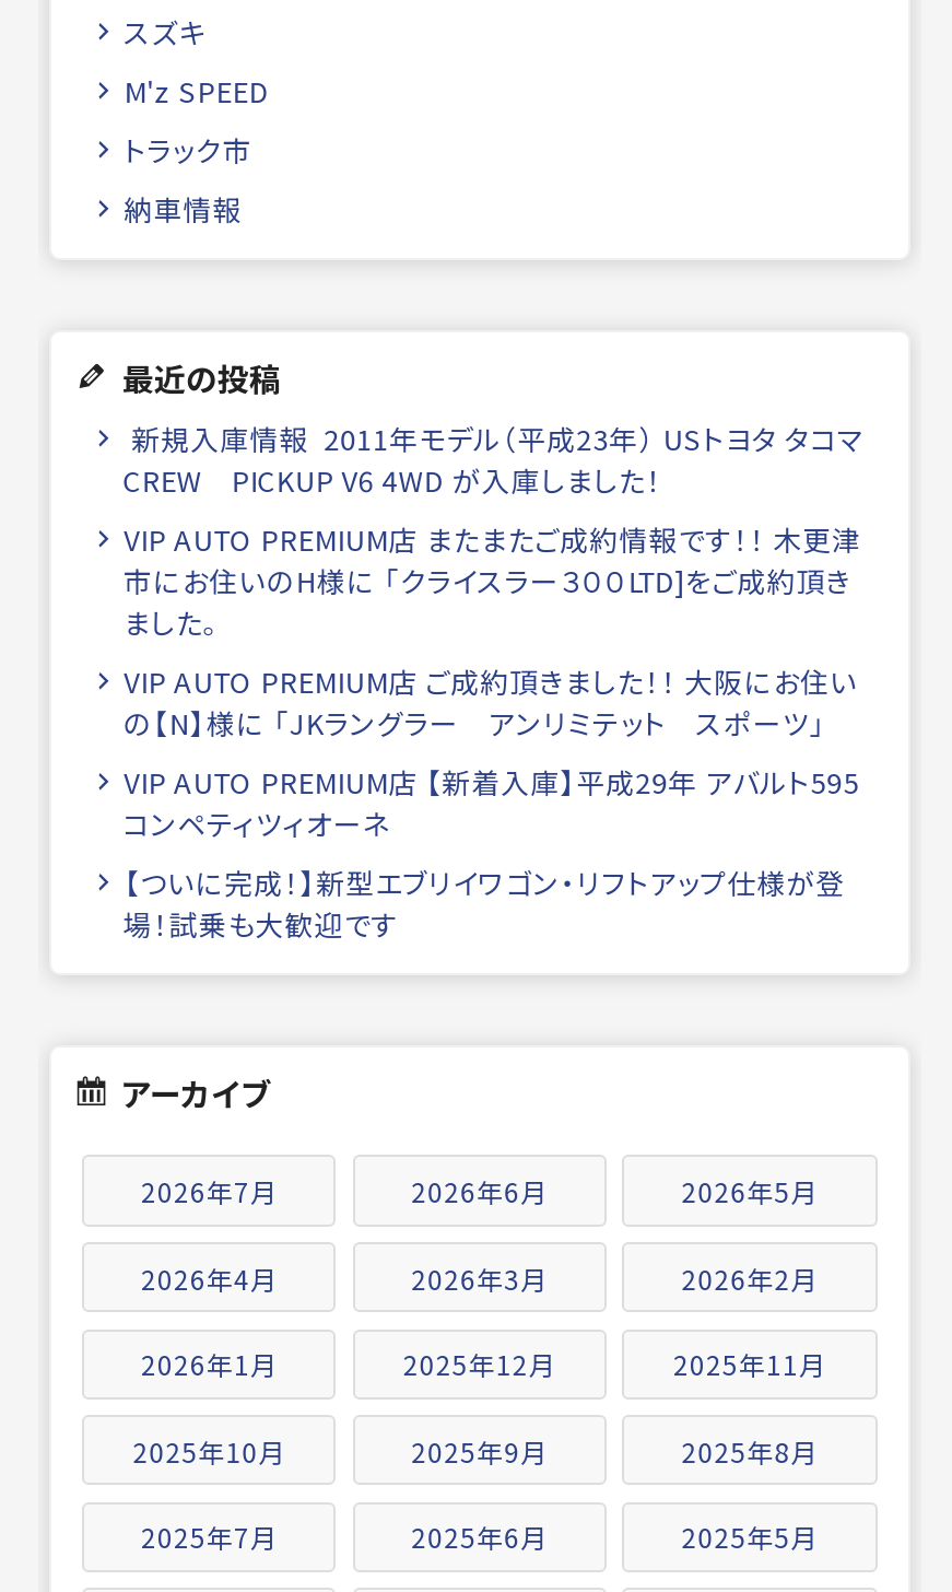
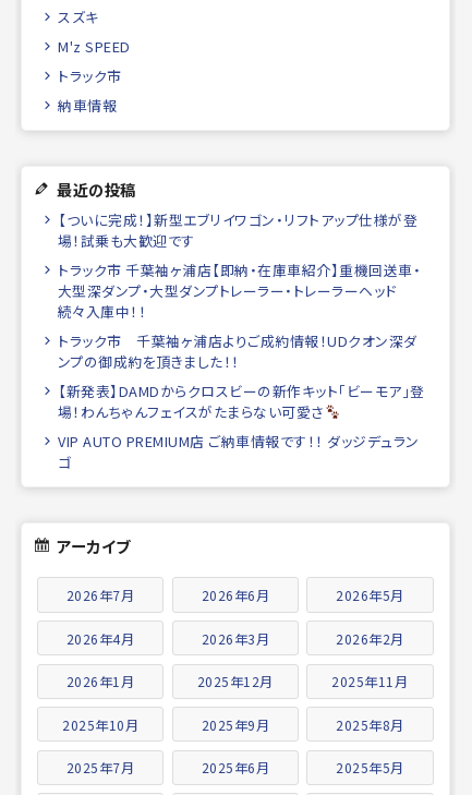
[123,417,865,844] 新規入庫情報 2011年モデル（平成23年） USトヨタ タコマ | CREW PICKUP V6 4WD が入庫しました！ | VIP AUTO PREMIUM店 またまたご成約情報です！！ 木更津 | 市にお住いのH様に 「クライスラー３００LTD]をご成約頂き | ました。 | VIP AUTO PREMIUM店 ご成約頂きました！！ 大阪にお住い | の【N】様に 「JKラングラー アンリミテット スポーツ」 | VIP AUTO PREMIUM店 【新着入庫】平成29年 アバルト595 | コンペティツィオーネ -> none
moved [123,861,845,944] -> [58,209,418,251]: 【ついに完成！】新型エブリイワゴン・リフトアップ仕様が登 | 場！試乗も大歓迎です
none -> [58,259,425,472] トラック市 千葉袖ヶ浦店【即納・在庫車紹介】重機回送車・ | 大型深ダンプ・大型ダンプトレーラー・トレーラーヘッド | 続々入庫中！！ | トラック市 千葉袖ヶ浦店よりご成約情報！UDクオン深ダ | ンプの御成約を頂きました！！ | 【新発表】DAMDからクロスビーの新作キット「ビーモア」登 | 場！わんちゃんフェイスがたまらない可愛さ | VIP AUTO PREMIUM店 ご納車情報です！！ ダッジデュラン | ゴ

